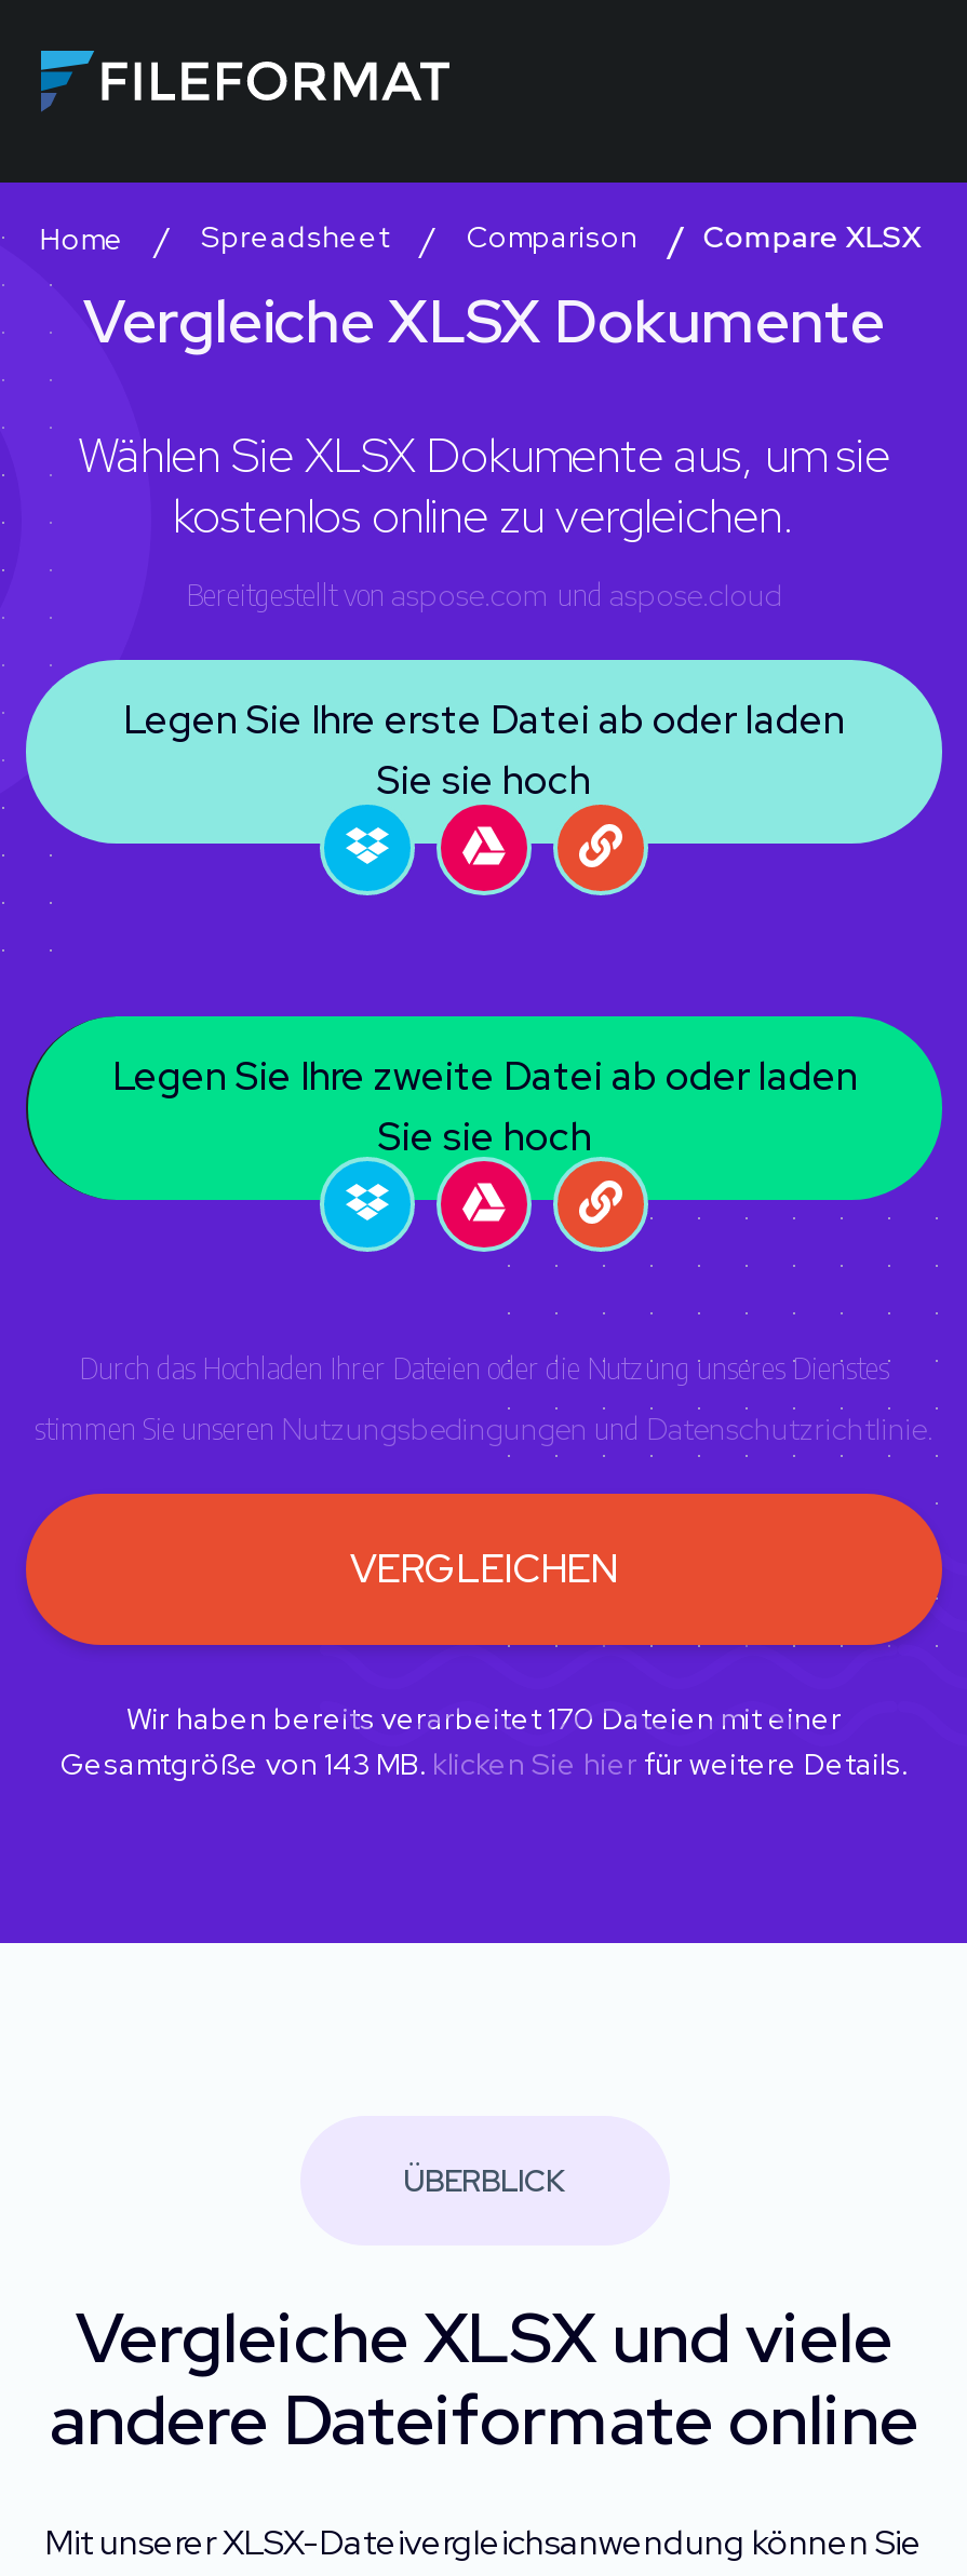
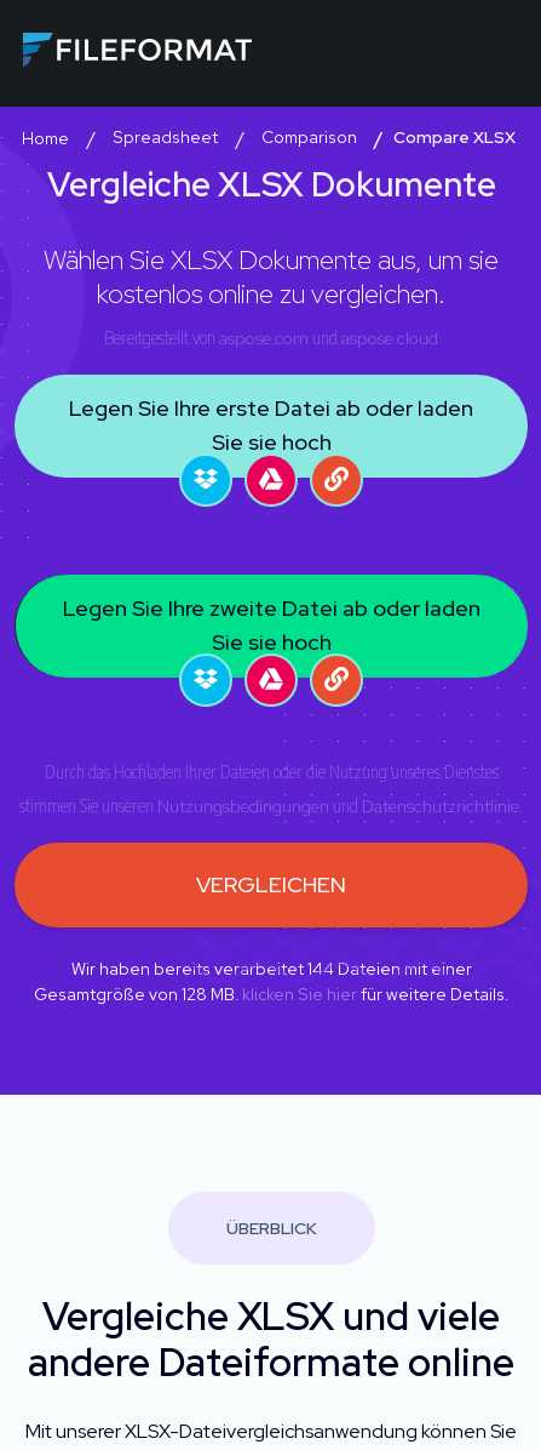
[126,1698,842,1737] Wir haben bereits verarbeitet 170 Dateien mit einer -> [71,957,471,979] Wir haben bereits verarbeitet 144 Dateien mit einer
[61,1743,908,1782] Gesamtgröße von 143 MB. klicken Sie hier für weitere Details. -> [34,983,508,1005] Gesamtgröße von 128 MB. klicken Sie hier für weitere Details.

